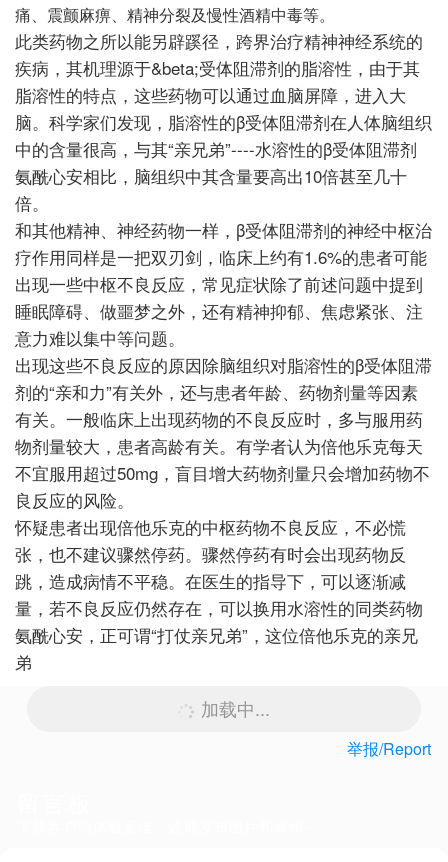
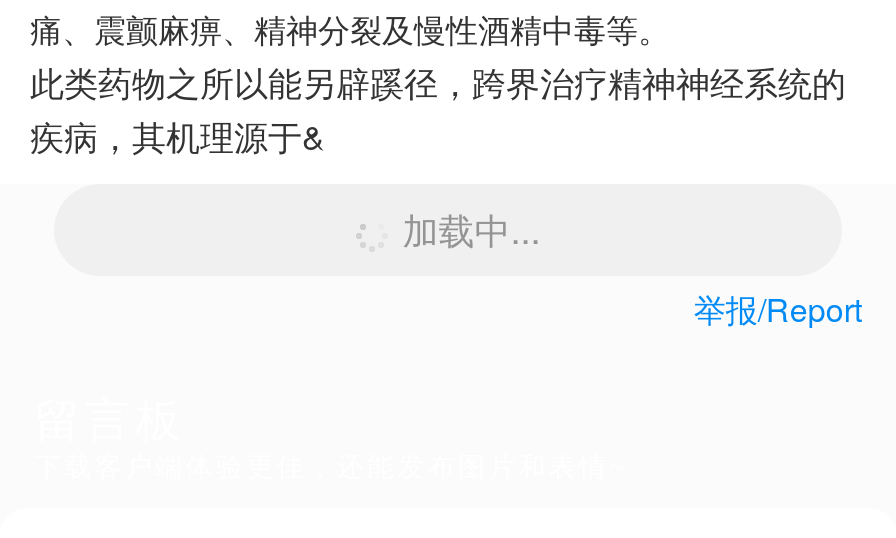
[15,56,432,674] 疾病，其机理源于&beta;受体阻滞剂的脂溶性，由于其 | 脂溶性的特点，这些药物可以通过血脑屏障，进入大 | 脑。科学家们发现，脂溶性的β受体阻滞剂在人体脑组织 | 中的含量很高，与其“亲兄弟”----水溶性的β受体阻滞剂 | 氨酰心安相比，脑组织中其含量要高出10倍甚至几十 | 倍。 | 和其他精神、神经药物一样，β受体阻滞剂的神经中枢治 | 疗作用同样是一把双刃剑，临床上约有1.6%的患者可能 | 出现一些中枢不良反应，常见症状除了前述问题中提到 | 睡眠障碍、做噩梦之外，还有精神抑郁、焦虑紧张、注 | 意力难以集中等问题。 | 出现这些不良反应的原因除脑组织对脂溶性的β受体阻滞 | 剂的“亲和力”有关外，还与患者年龄、药物剂量等因素 | 有关。一般临床上出现药物的不良反应时，多与服用药 | 物剂量较大，患者高龄有关。有学者认为倍他乐克每天 | 不宜服用超过50mg，盲目增大药物剂量只会增加药物不 | 良反应的风险。 | 怀疑患者出现倍他乐克的中枢药物不良反应，不必慌 | 张，也不建议骤然停药。骤然停药有时会出现药物反 | 跳，造成病情不平稳。在医生的指导下，可以逐渐减 | 量，若不良反应仍然存在，可以换用水溶性的同类药物 | 氨酰心安，正可谓“打仗亲兄弟”，这位倍他乐克的亲兄 | 弟 -> [30,112,324,160] 疾病，其机理源于&

